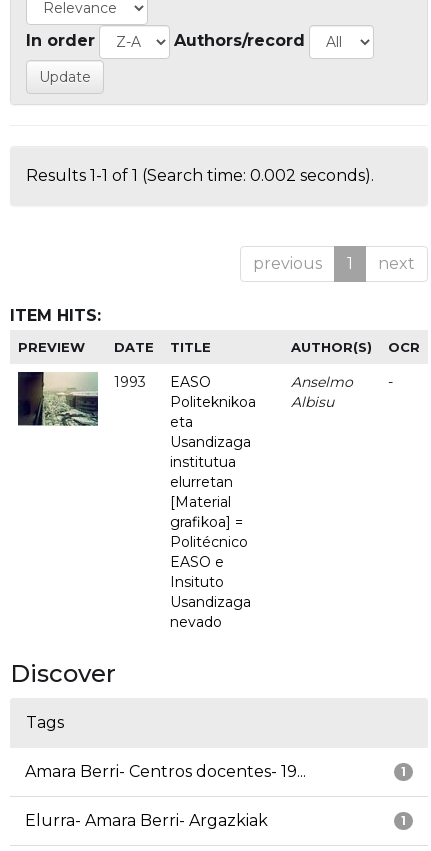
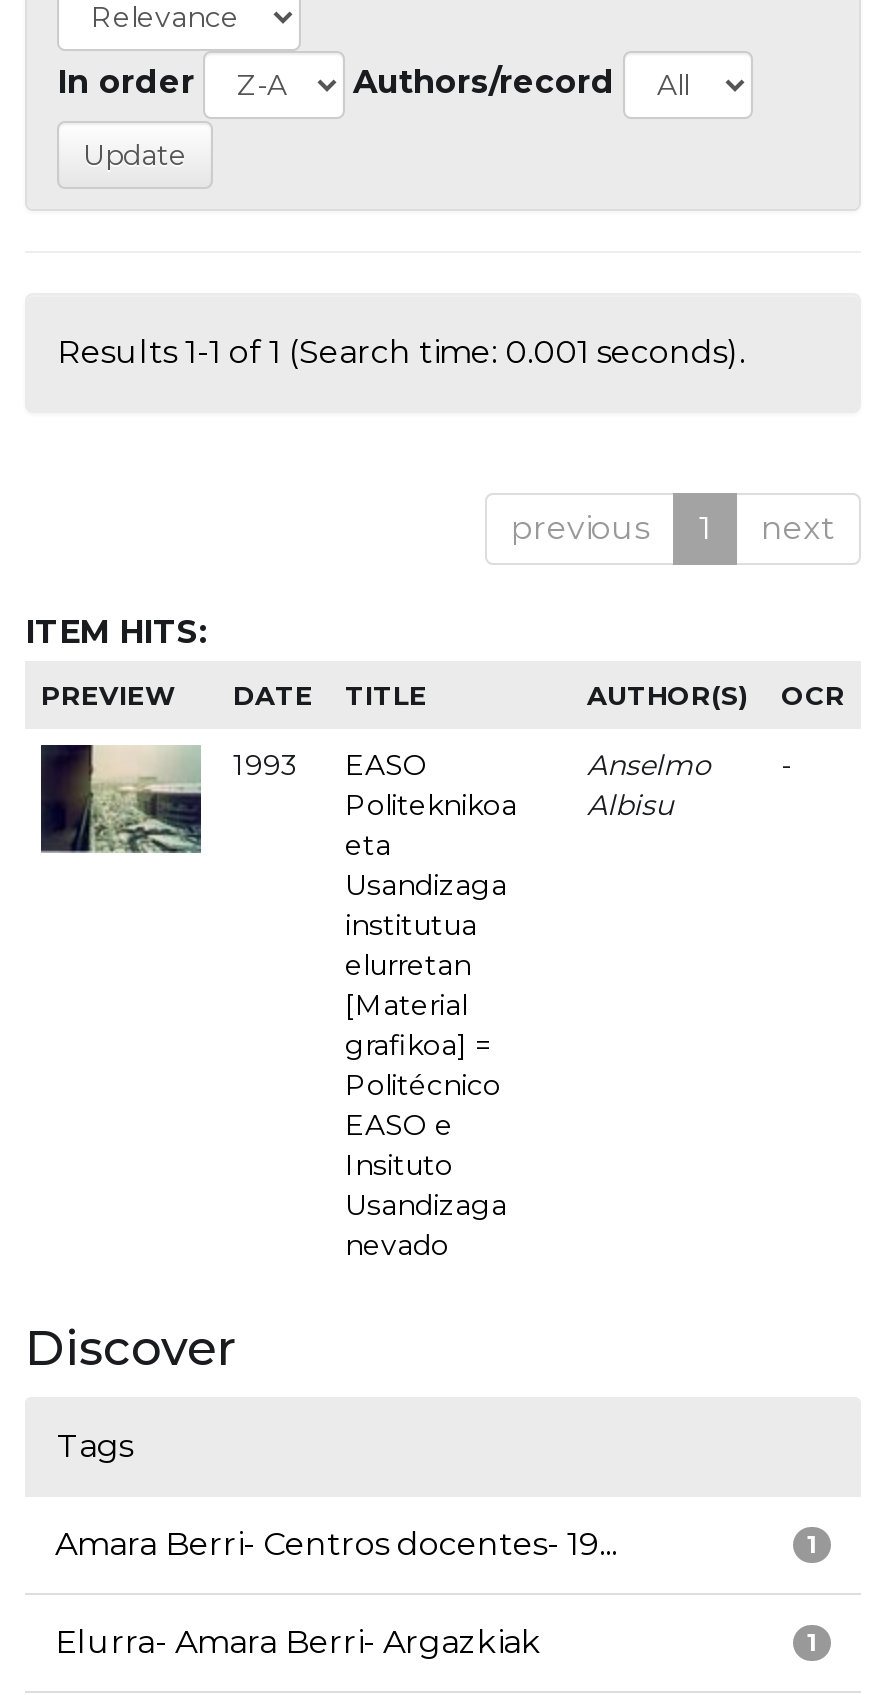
[26,166,374,185] Results 1-1 of 1 (Search time: 0.002 seconds). -> [57,334,745,372] Results 1-1 of 1 (Search time: 0.001 seconds).

